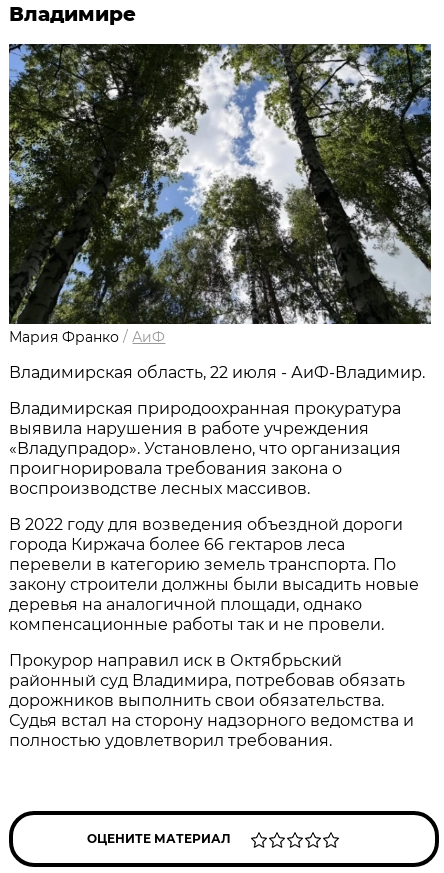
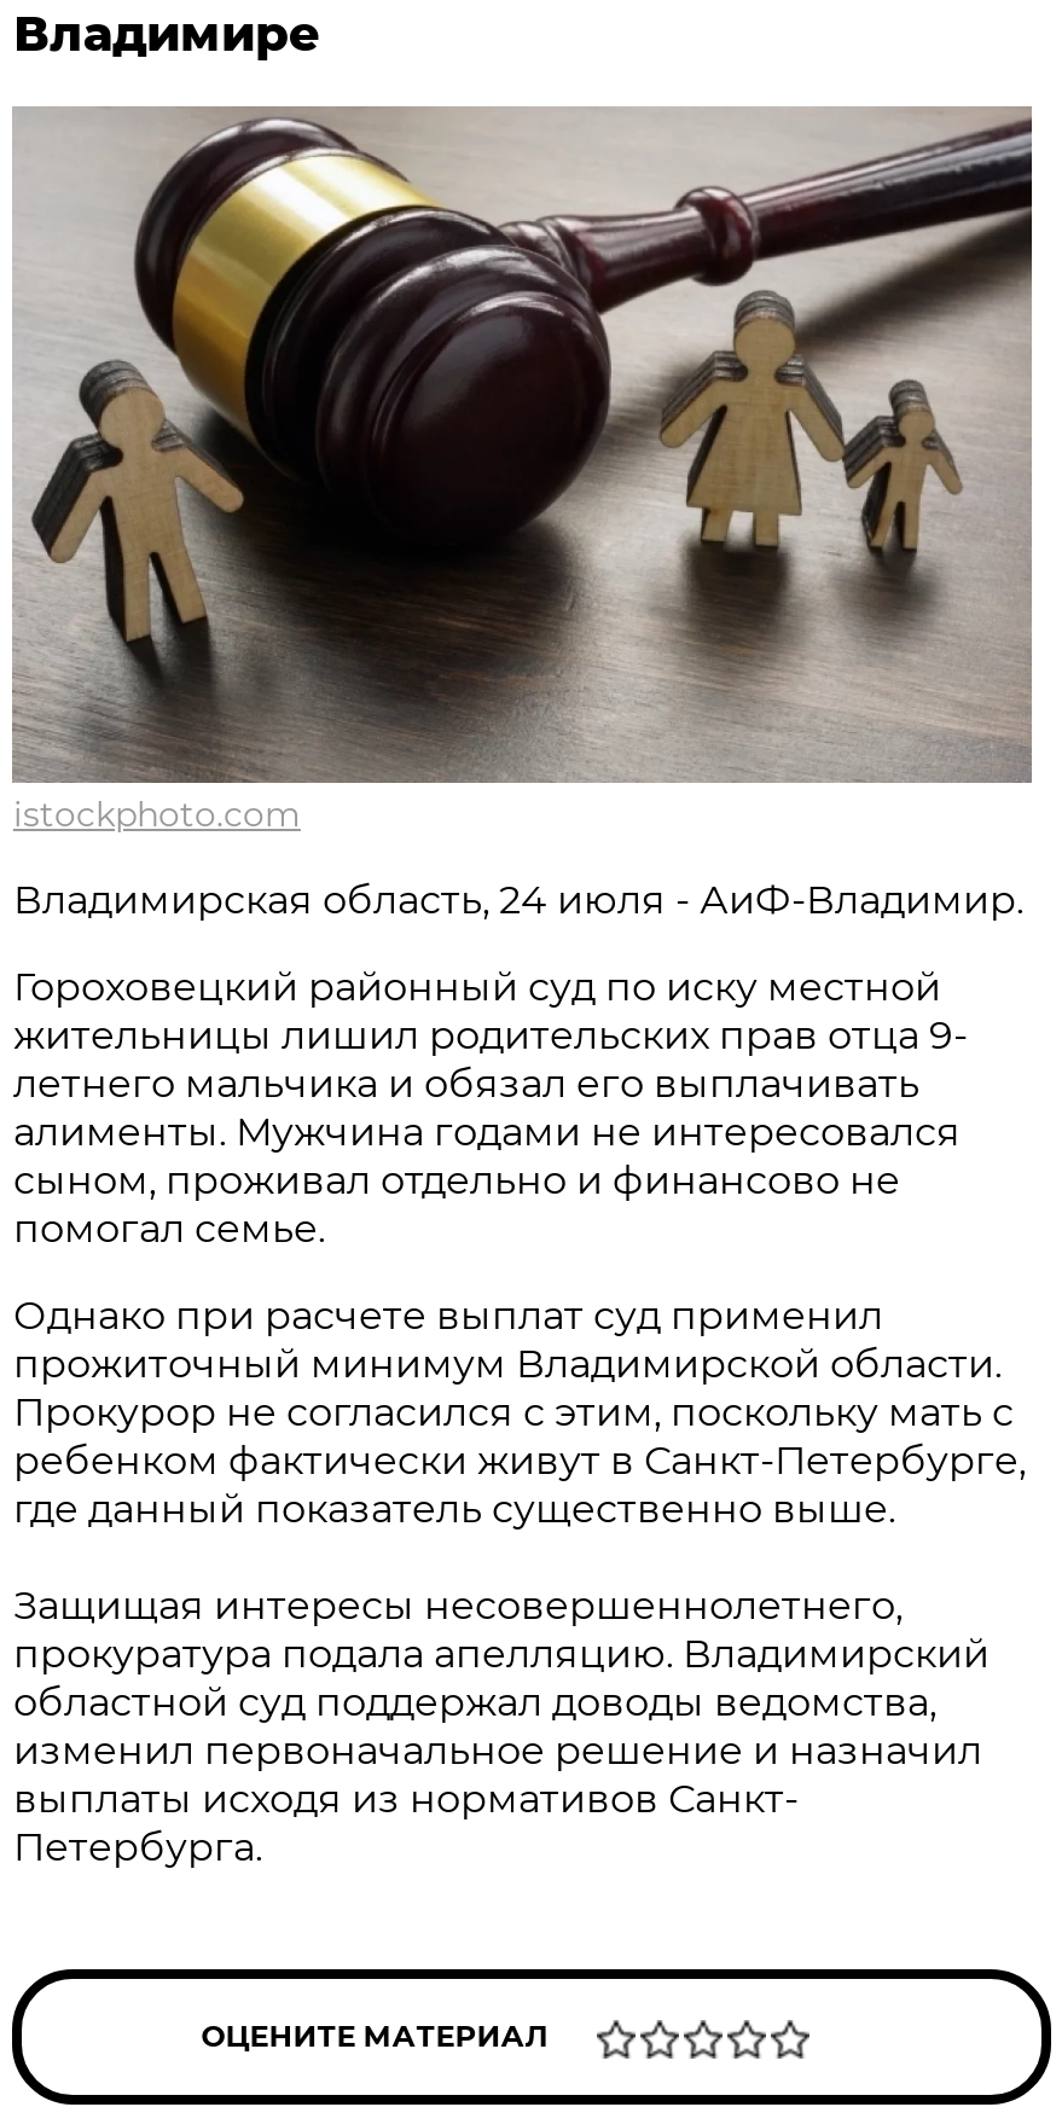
[9,44,431,346] [image] | Мария Франко / АиФ -> [12,106,1032,836] [image] | istockphoto.com
[9,363,425,382] Владимирская область, 22 июля - АиФ-Владимир. -> [13,877,1023,923] Владимирская область, 24 июля - АиФ-Владимир.
[9,399,401,498] Владимирская природоохранная прокуратура | выявила нарушения в работе учреждения | «Владупрадор». Установлено, что организация | проигнорировала требования закона о | воспроизводстве лесных массивов. -> [13,964,968,1252] Гороховецкий районный суд по иску местной | жительницы лишил родительских прав отца 9- | летнего мальчика и обязал его выплачивать | алименты. Мужчина годами не интересовался | сыном, проживал отдельно и финансово не | помогал семье.
[9,515,419,634] В 2022 году для возведения объездной дороги | города Киржача более 66 гектаров леса | перевели в категорию земель транспорта. По | закону строители должны были высадить новые | деревья на аналогичной площади, однако | компенсационные работы так и не провели. -> [13,1293,1026,1532] Однако при расчете выплат суд применил | прожиточный минимум Владимирской области. | Прокурор не согласился с этим, поскольку мать с | ребенком фактически живут в Санкт-Петербурге, | где данный показатель существенно выше.
[9,651,414,750] Прокурор направил иск в Октябрьский | районный суд Владимира, потребовав обязать | дорожников выполнить свои обязательства. | Судья встал на сторону надзорного ведомства и | полностью удовлетворил требования. -> [13,1583,989,1870] Защищая интересы несовершеннолетнего, | прокуратура подала апелляцию. Владимирский | областной суд поддержал доводы ведомства, | изменил первоначальное решение и назначил | выплаты исходя из нормативов Санкт- | Петербурга.

